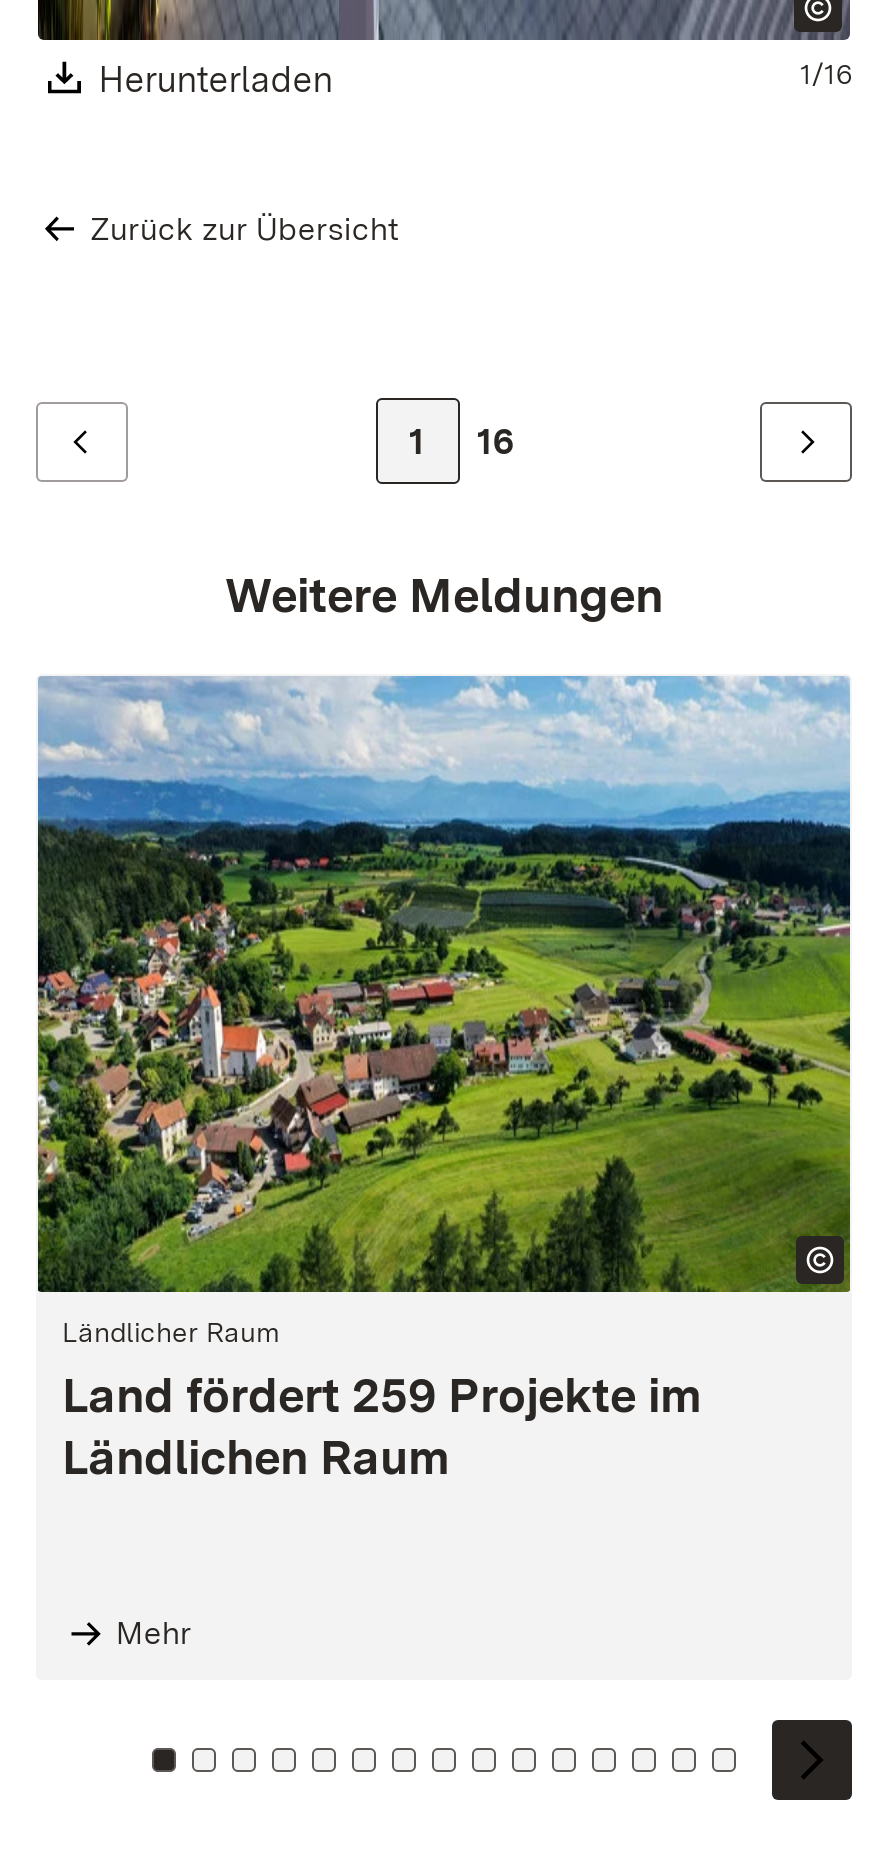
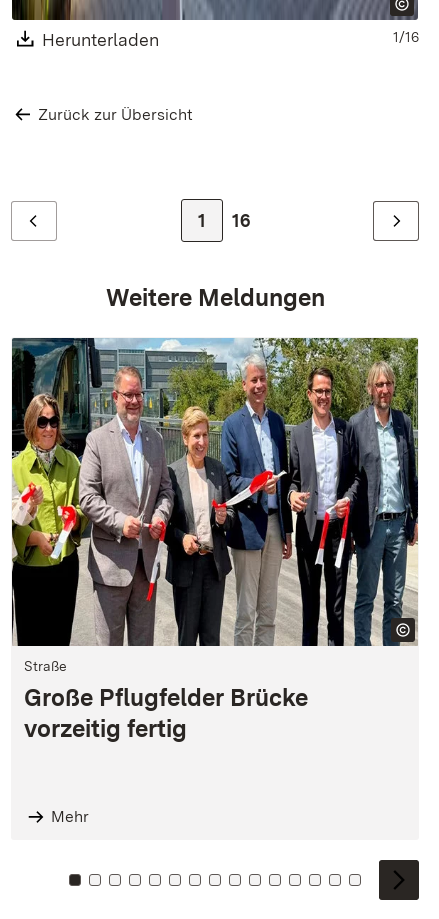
[36,674,852,1486] [image] | Ländlicher Raum | Land fördert 259 Projekte im | Ländlichen Raum -> [11,337,419,743] [image] | Straße | Große Pflugfelder Brücke | vorzeitig fertig

